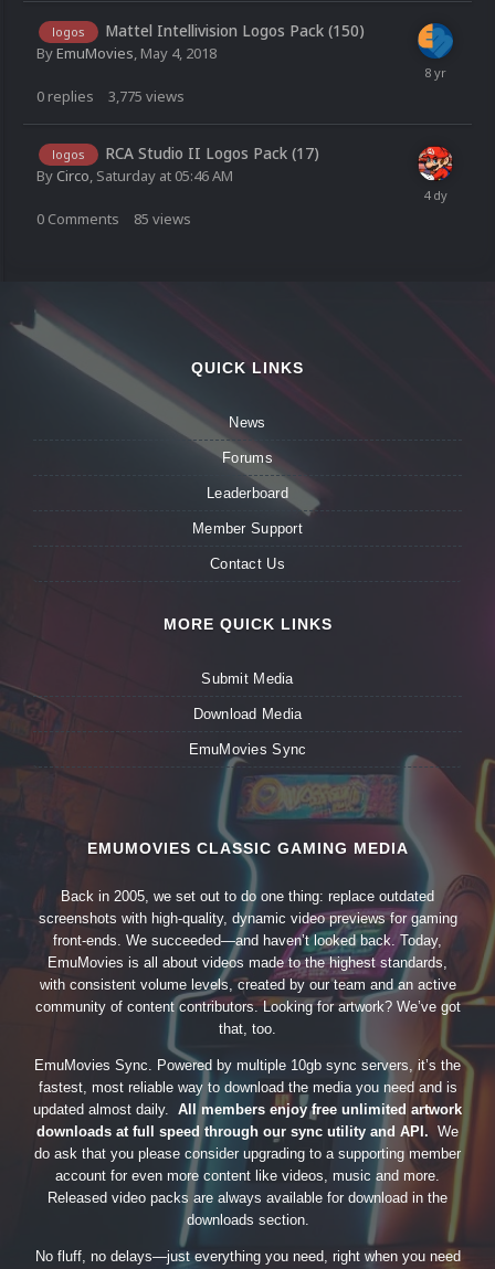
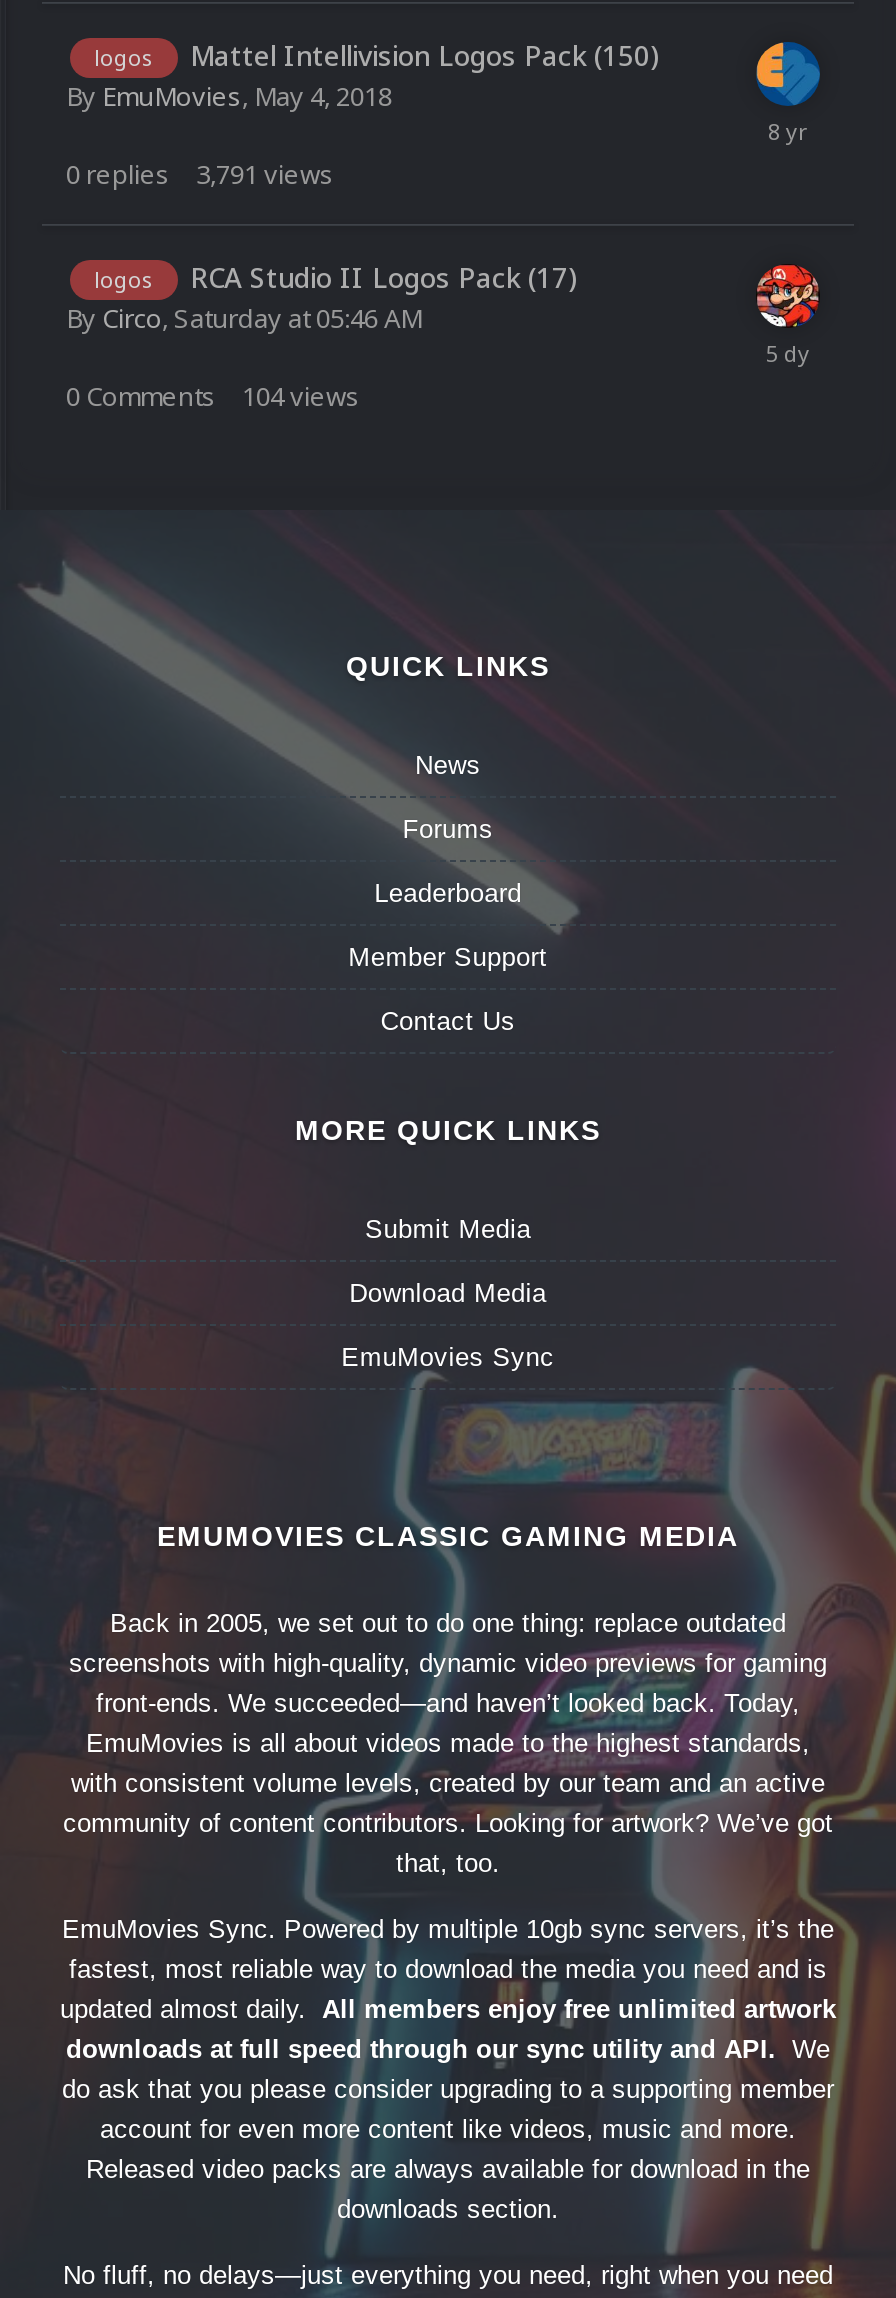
[36,86,185,106] 0 replies 3,775 views -> [66,156,334,192] 0 replies 3,791 views
[36,209,191,229] 0 Comments 85 views -> [66,379,360,415] 0 Comments 104 views

